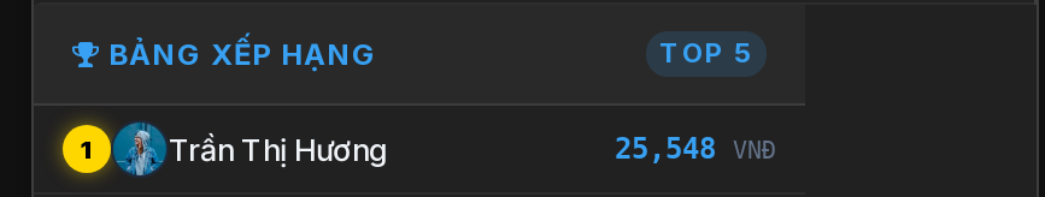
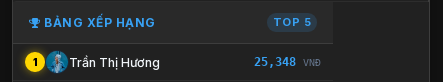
[615,131,776,165] 25,548 VNĐ -> [254,54,321,68] 25,348 VNĐ

